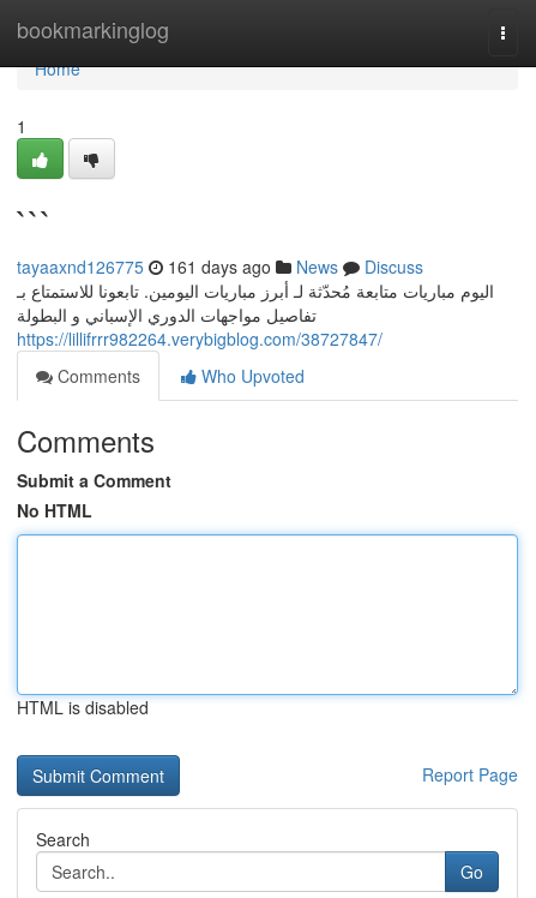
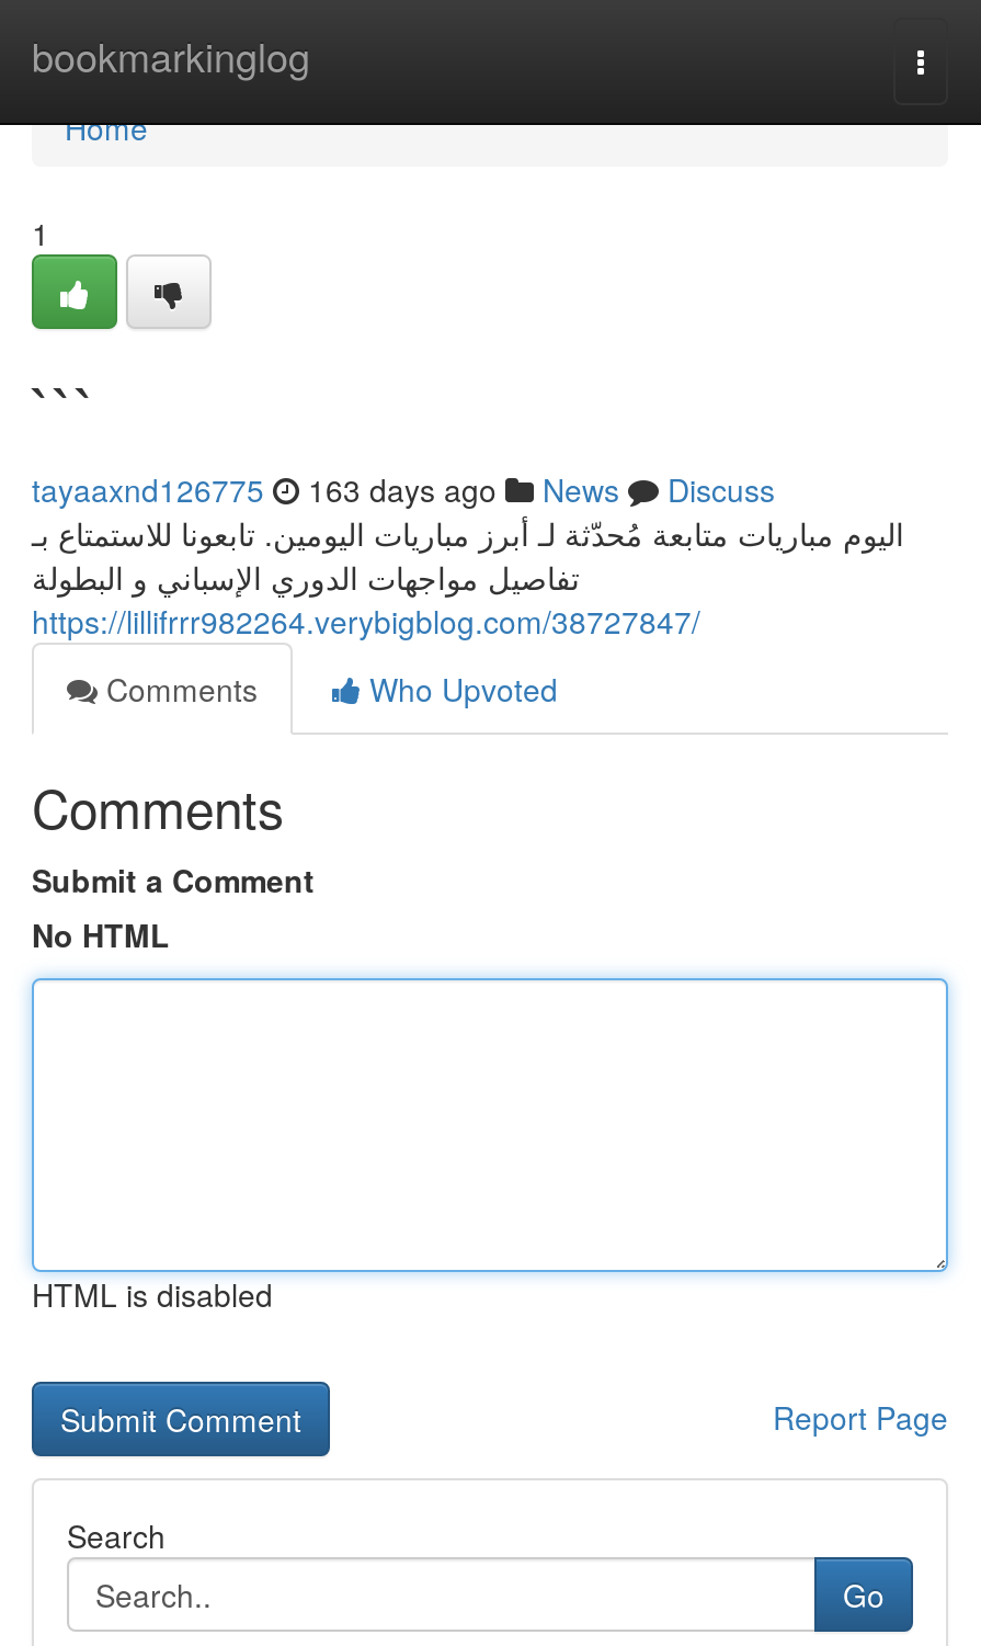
[17,255,423,279] tayaaxnd126775 161 days ago News Discuss -> [32,467,775,511] tayaaxnd126775 163 days ago News Discuss

